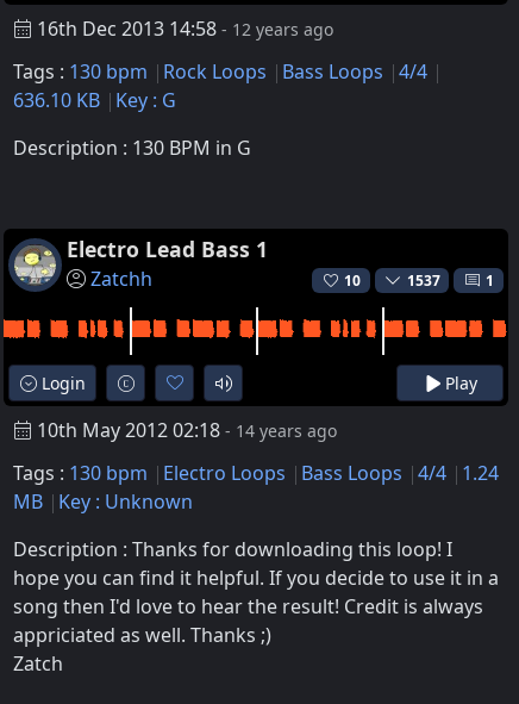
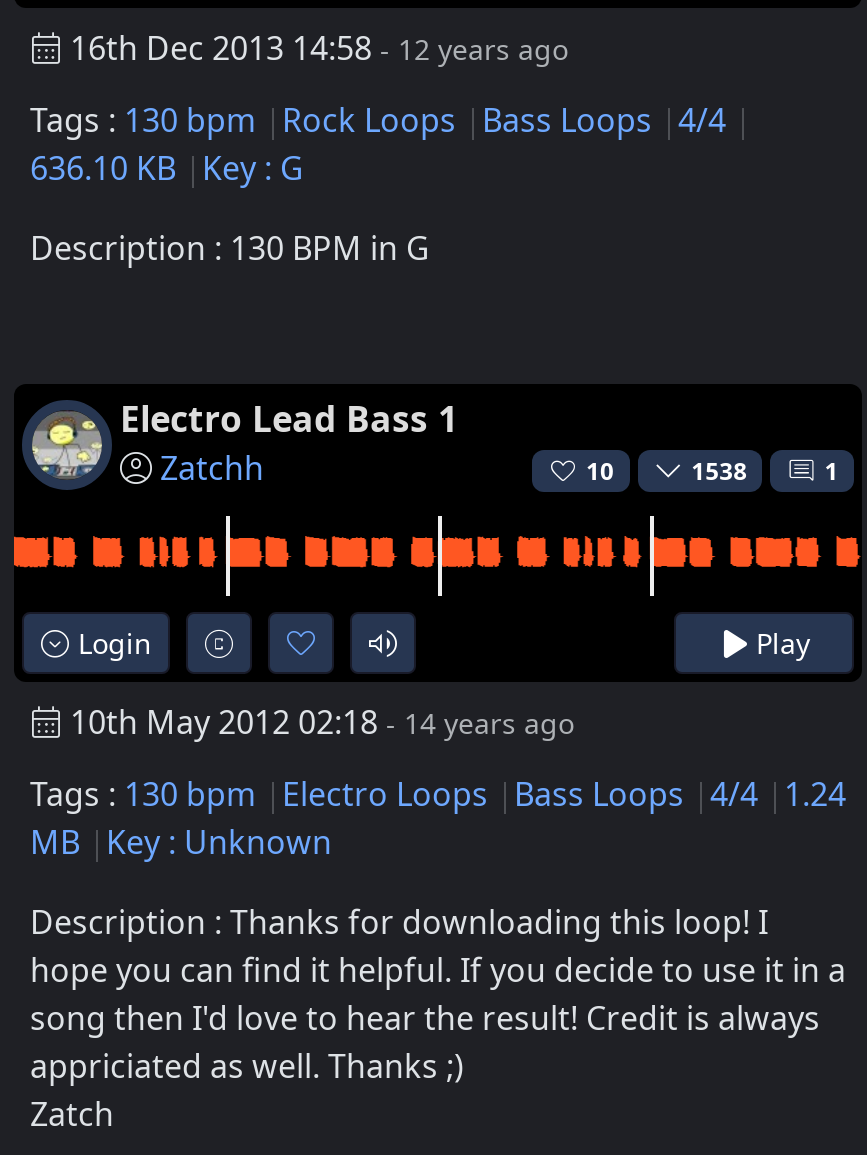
[407,270,440,291] 1537 -> [691,454,747,488] 1538

